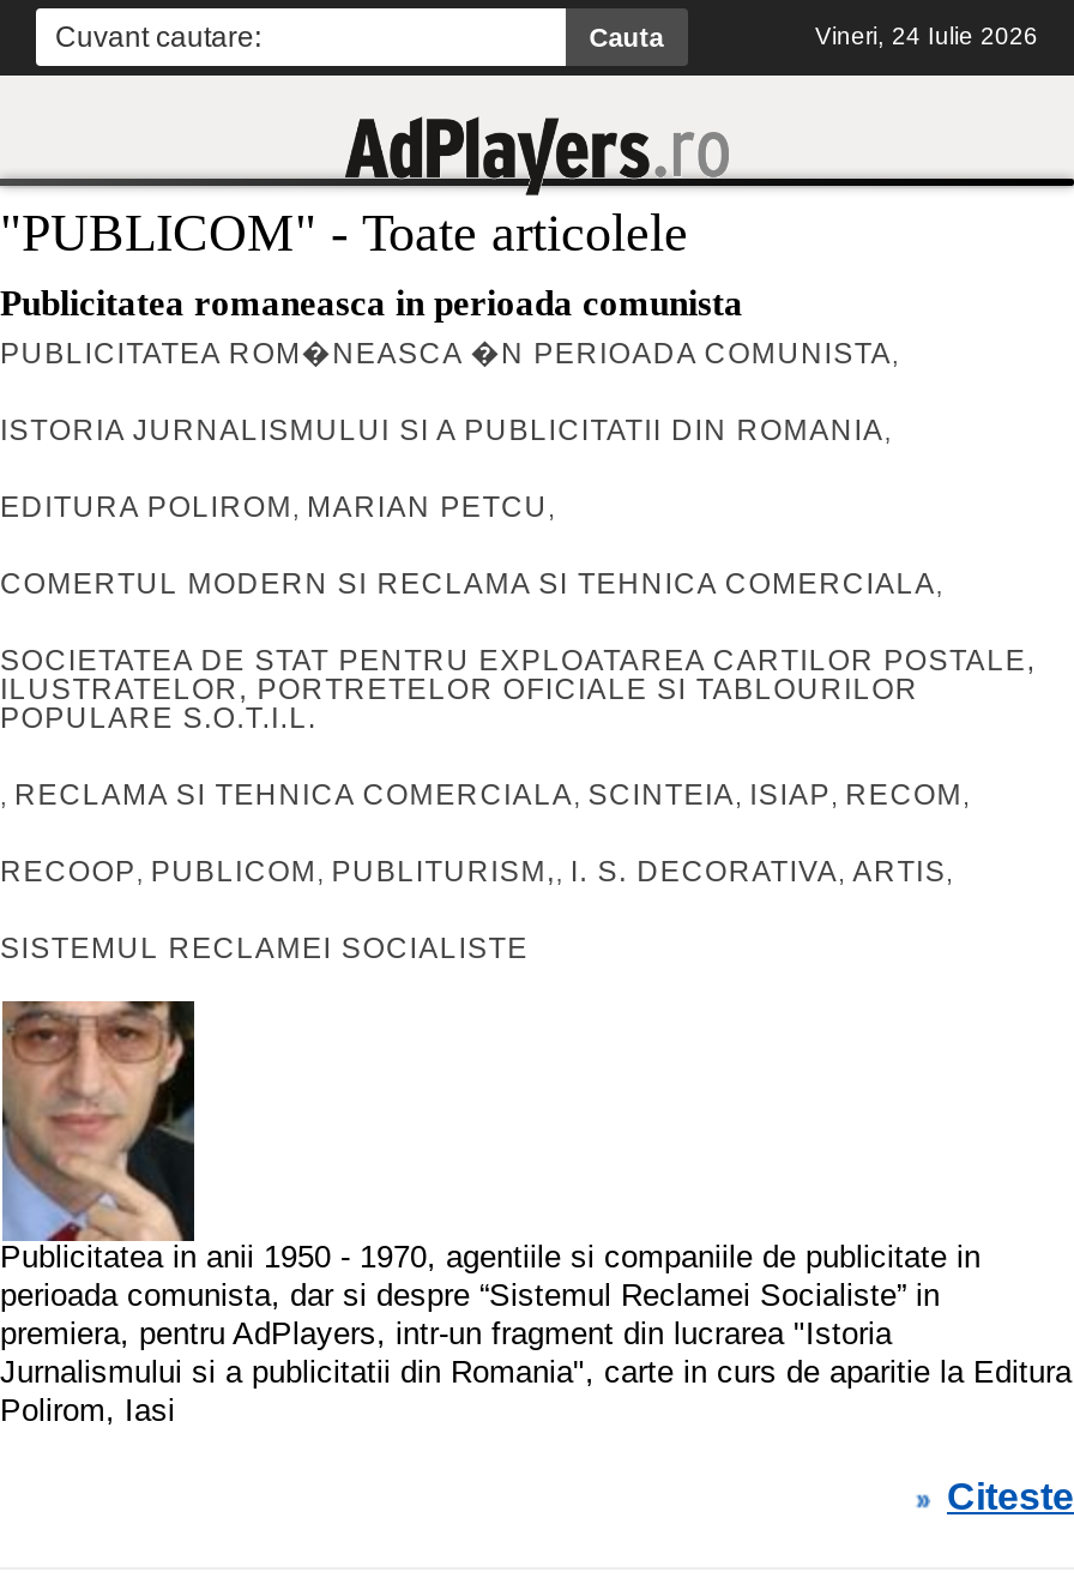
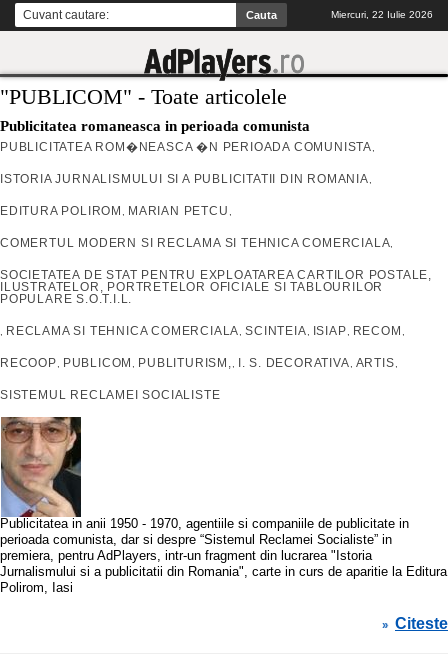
[815,23,1038,49] Vineri, 24 Iulie 2026 -> [331,9,433,20] Miercuri, 22 Iulie 2026

